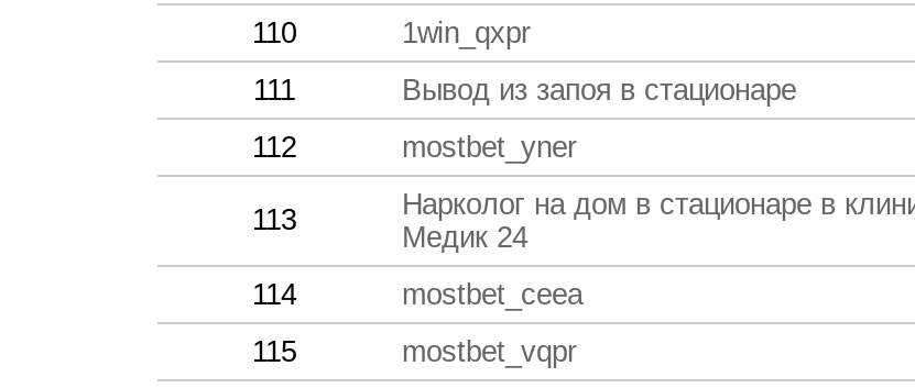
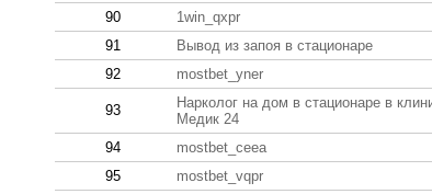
[252,16,296,49] 110 -> [105,9,121,25] 90
[253,74,295,107] 111 -> [105,37,121,54] 91
[252,131,296,164] 112 -> [105,66,121,82] 92
[252,203,296,236] 113 -> [105,102,121,118] 93
[252,278,296,311] 114 -> [105,139,121,156] 94
[252,335,296,368] 115 -> [105,168,121,184] 95

